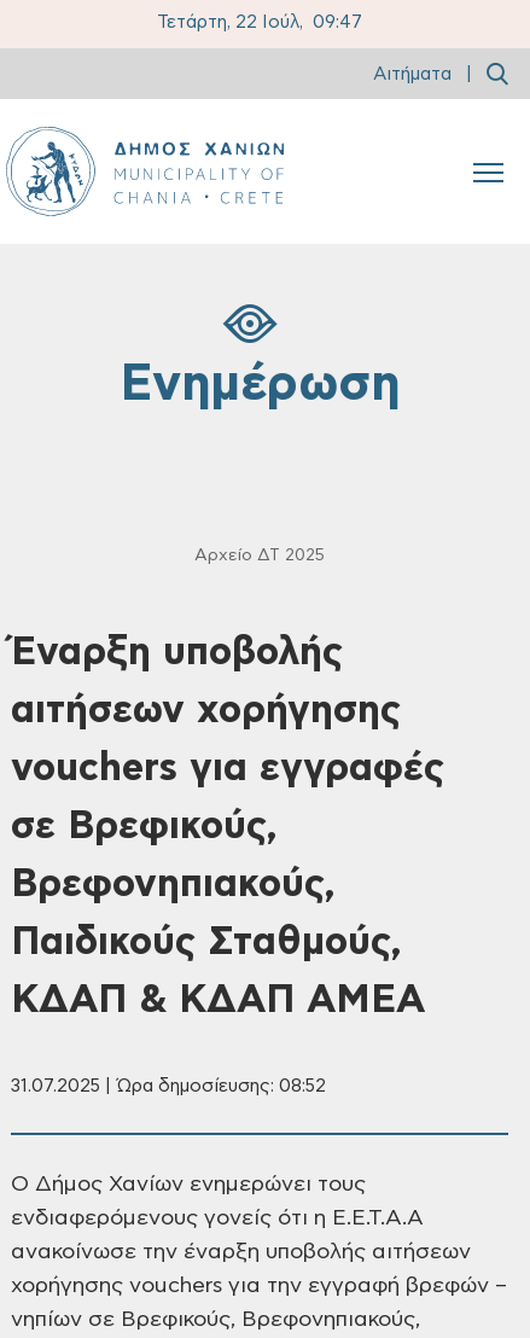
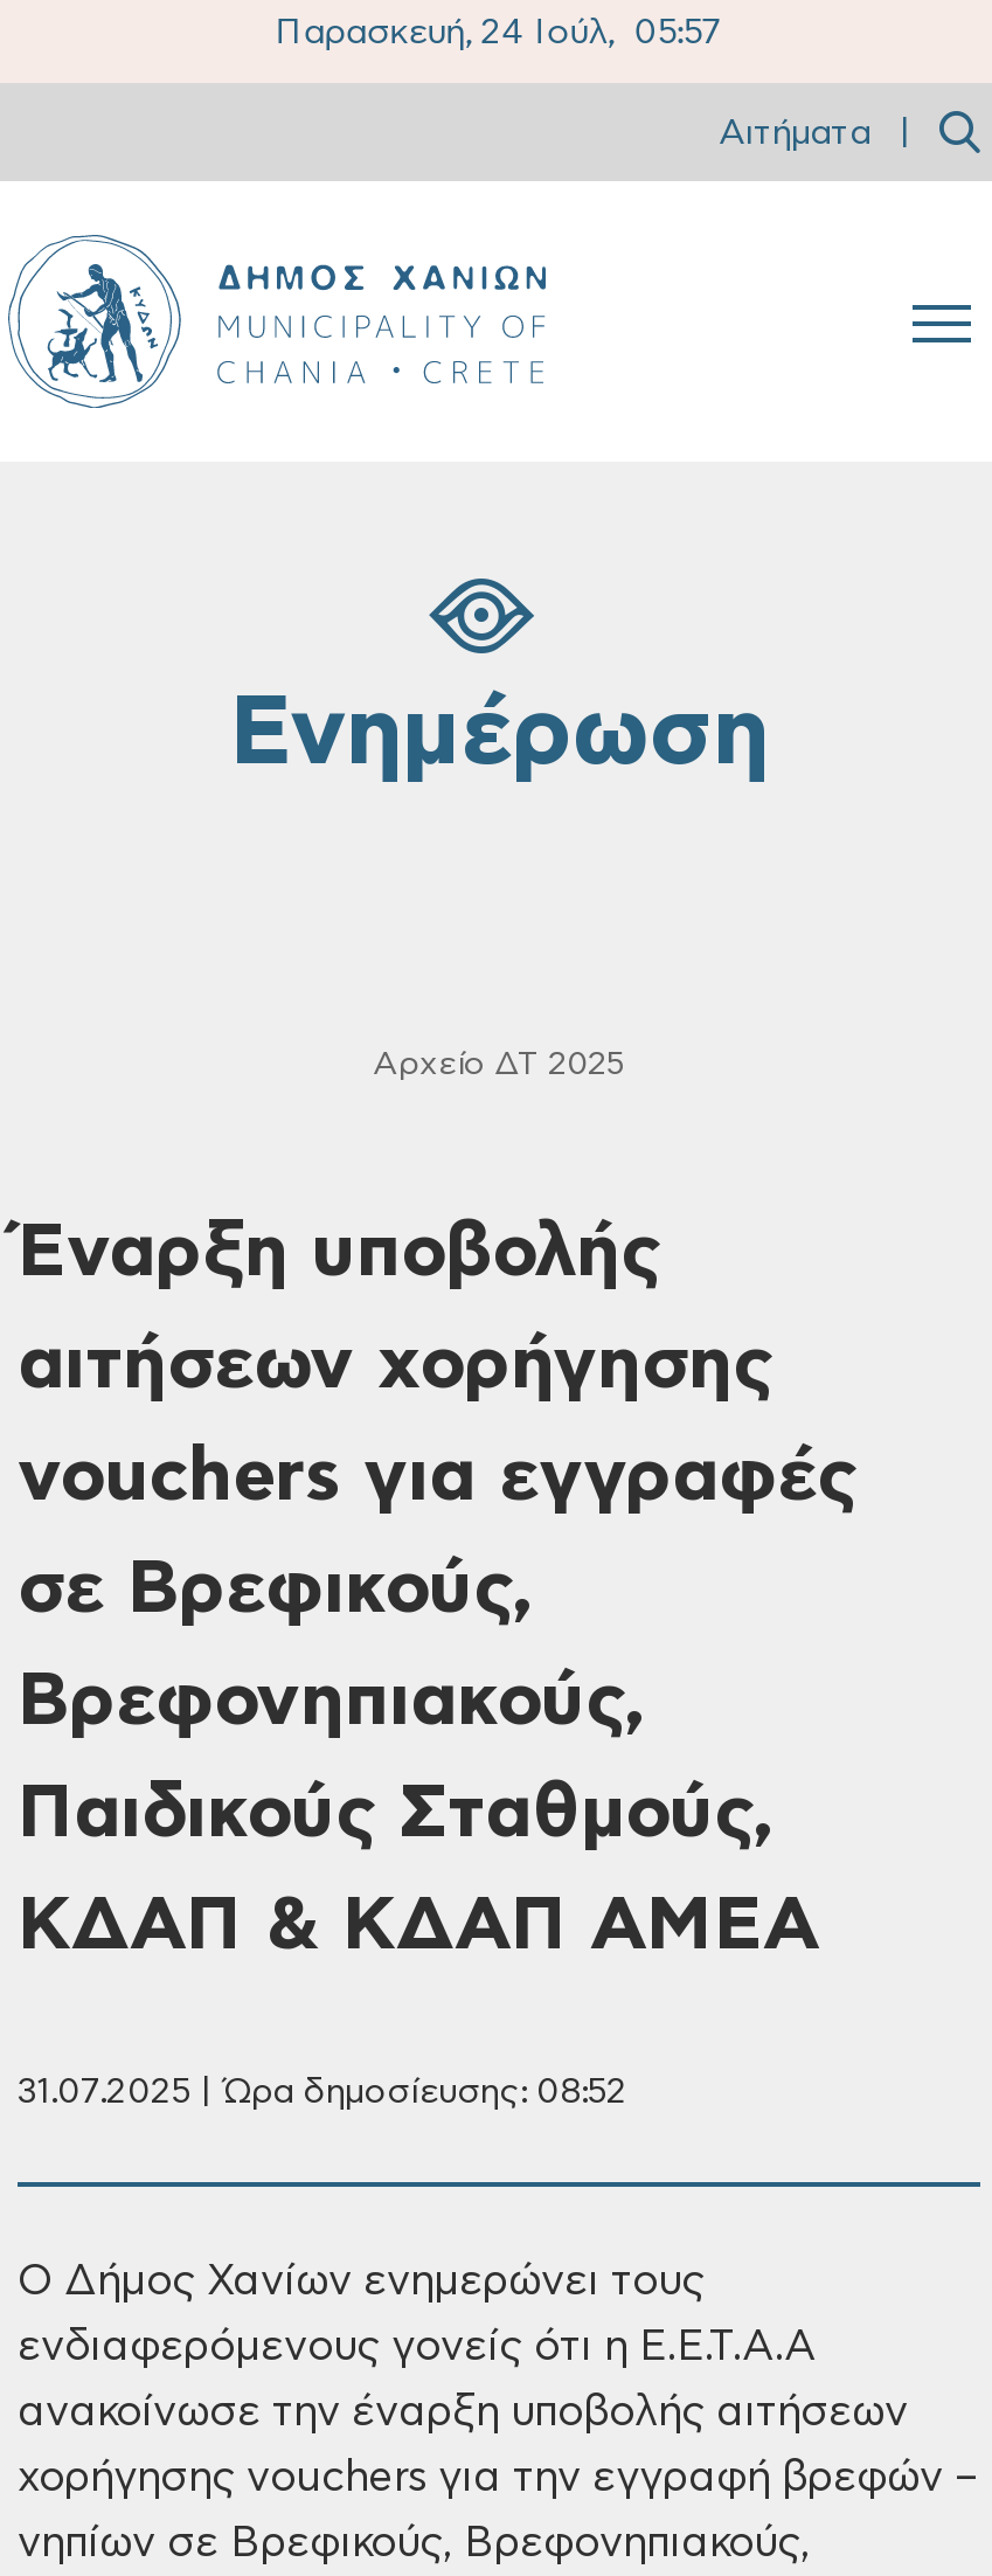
[157,13,362,31] Τετάρτη, 22 Ιούλ, 09:47 -> [275,15,723,50] Παρασκευή, 24 Ιούλ, 05:57

